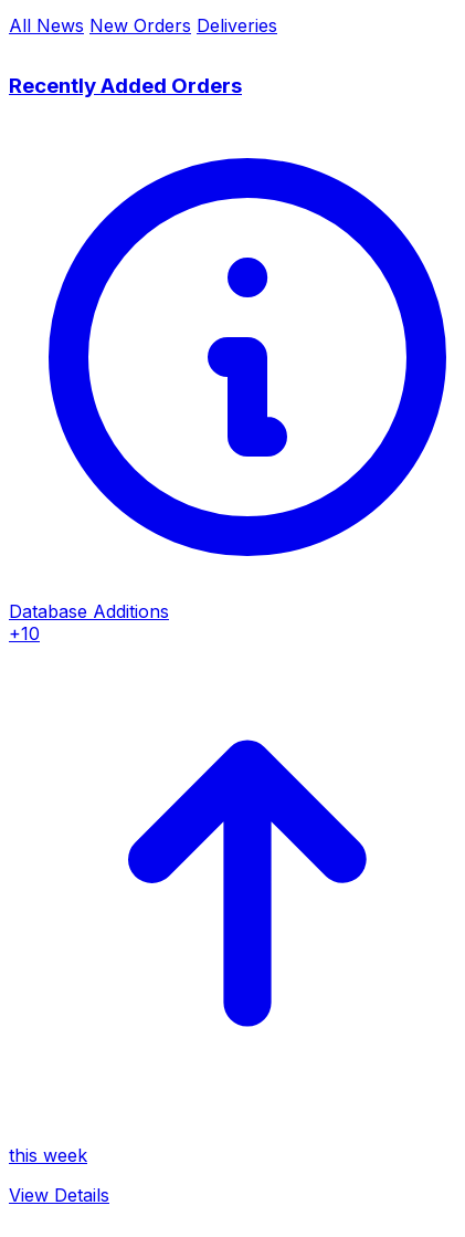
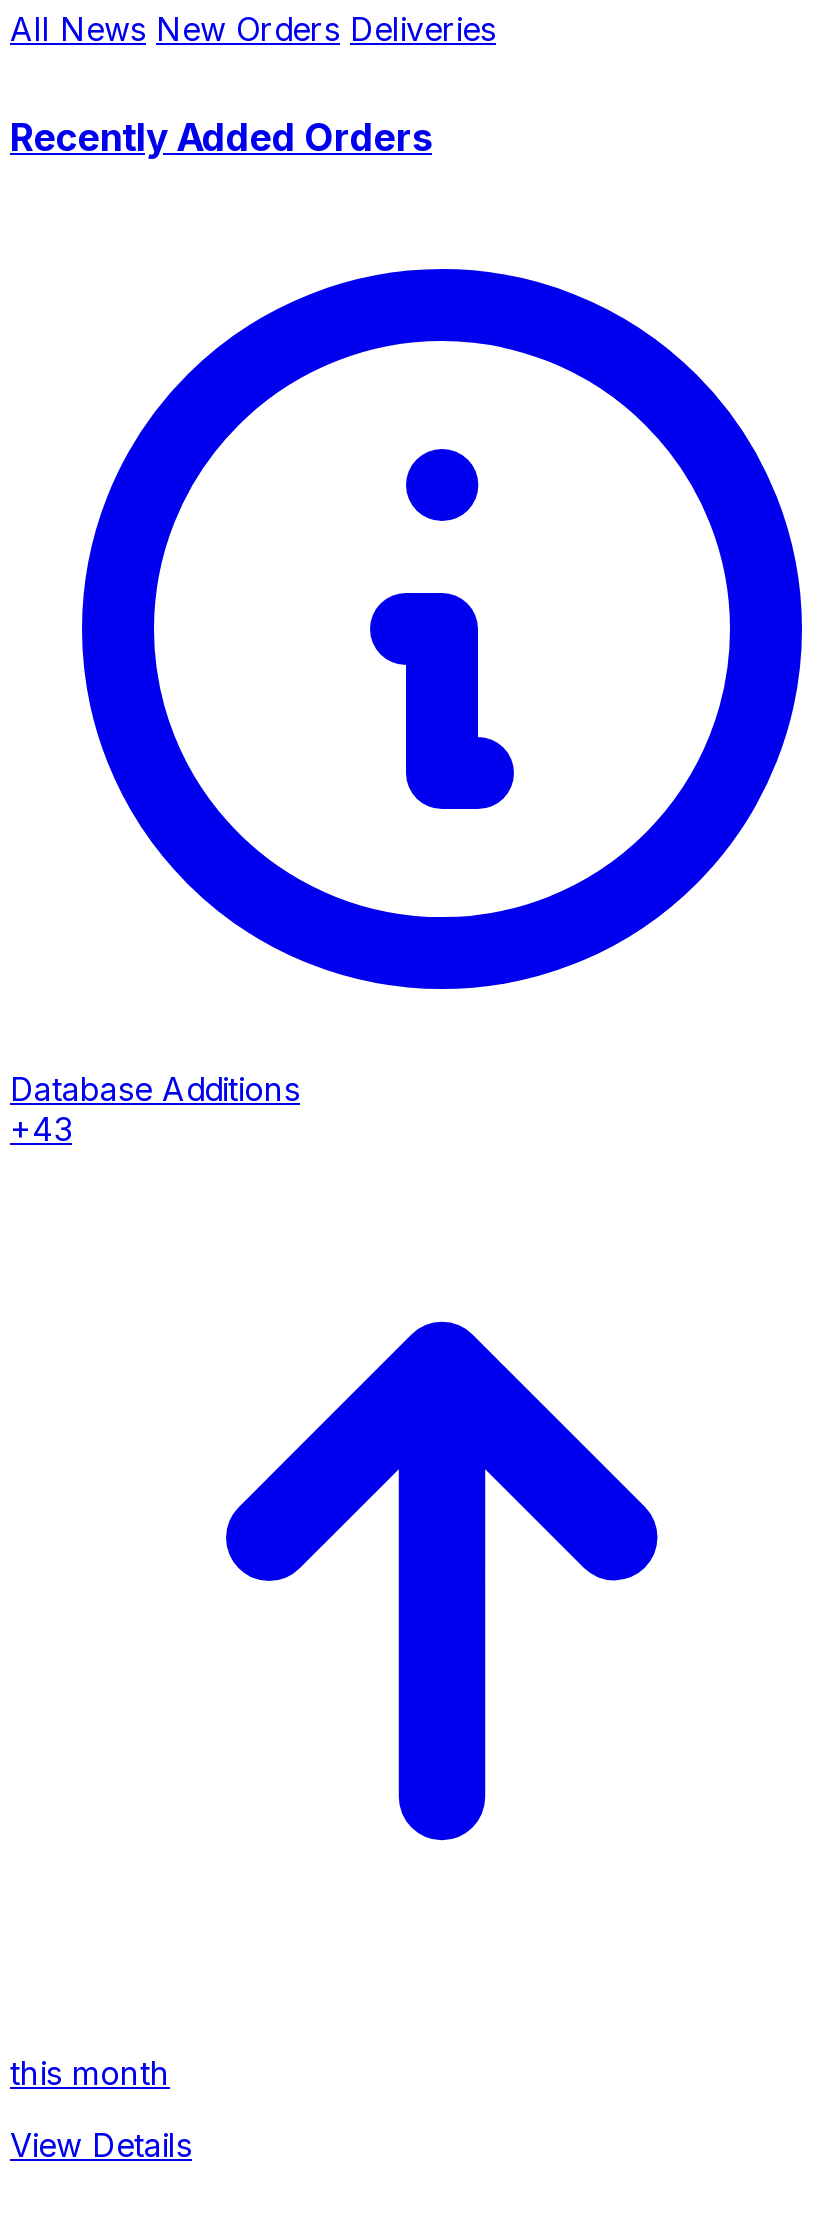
[9,623,40,645] +10 -> [10,1110,72,1150] +43
[9,1144,87,1167] this week -> [10,2054,170,2094] this month

